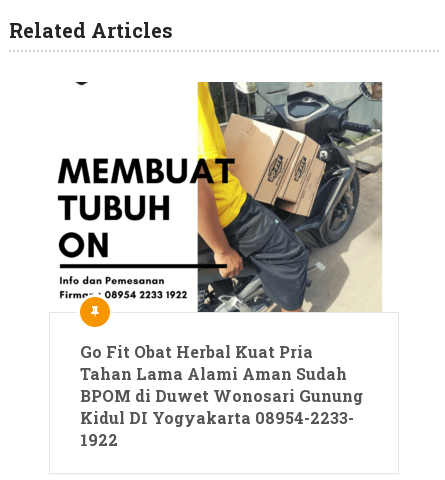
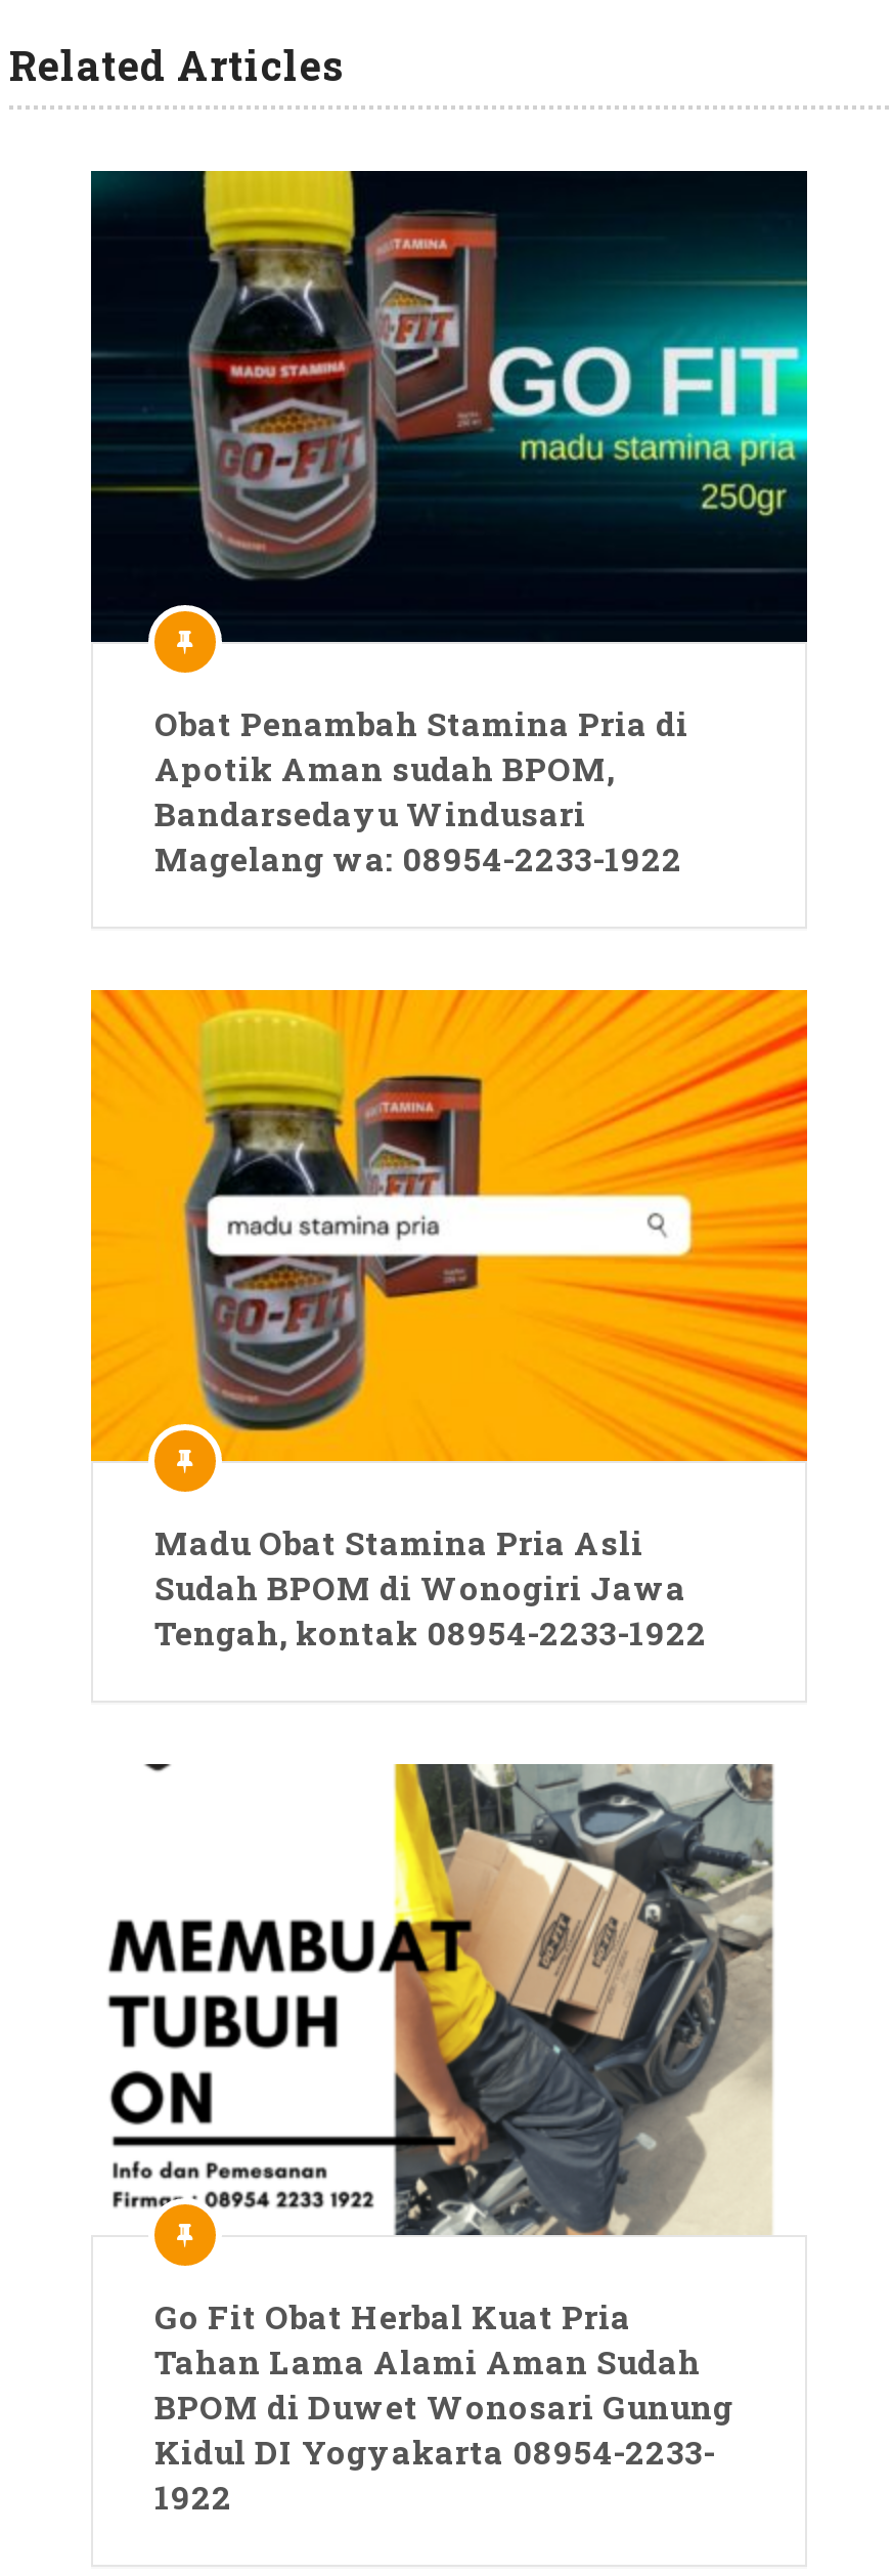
none -> [89,169,809,880] [image] | Obat Penambah Stamina Pria di | Apotik Aman sudah BPOM, | Bandarsedayu Windusari | Magelang wa: 08954-2233-1922
none -> [89,988,809,1654] [image] | Madu Obat Stamina Pria Asli | Sudah BPOM di Wonogiri Jawa | Tengah, kontak 08954-2233-1922

